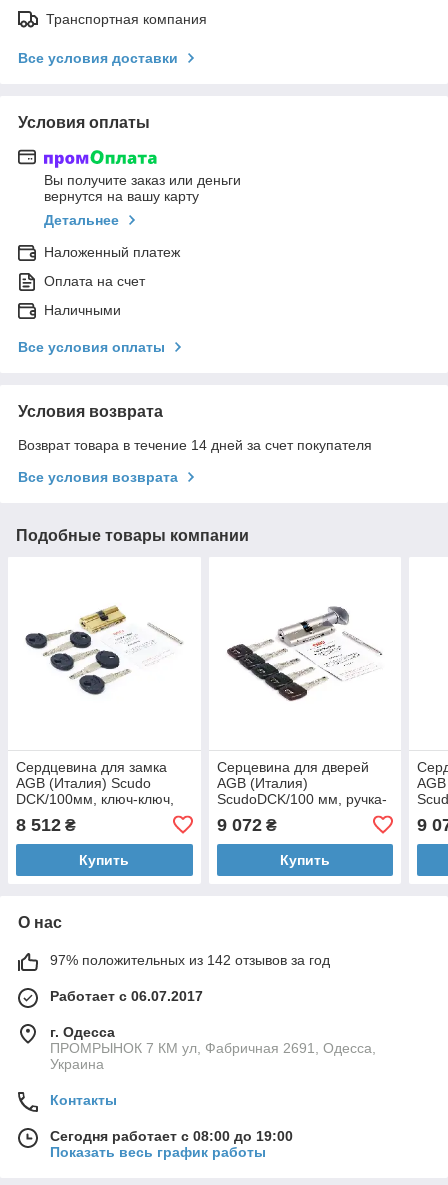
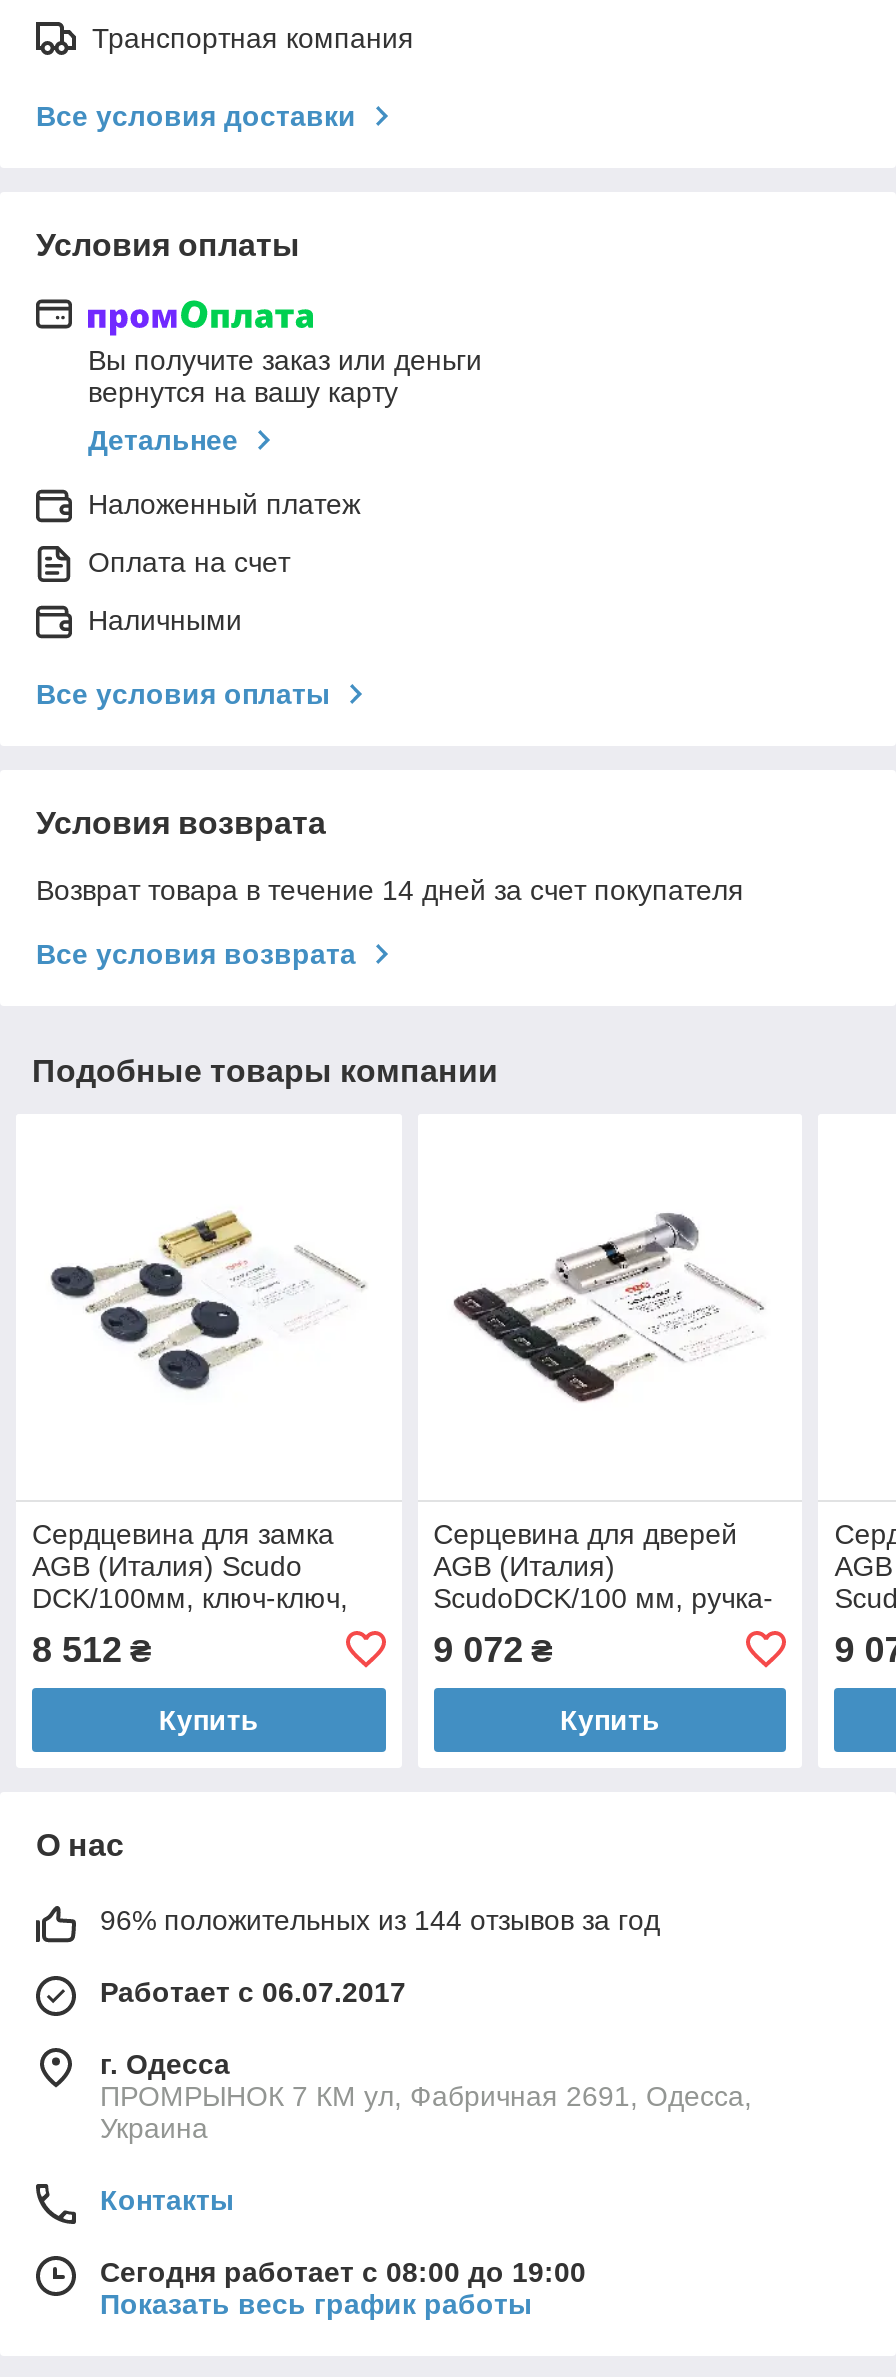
[50,952,330,968] 97% положительных из 142 отзывов за год -> [100,1904,660,1936] 96% положительных из 144 отзывов за год

